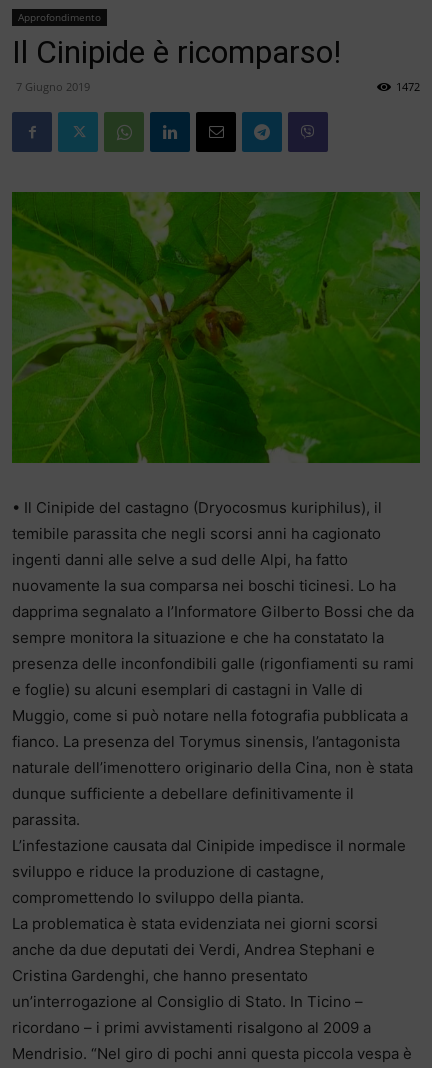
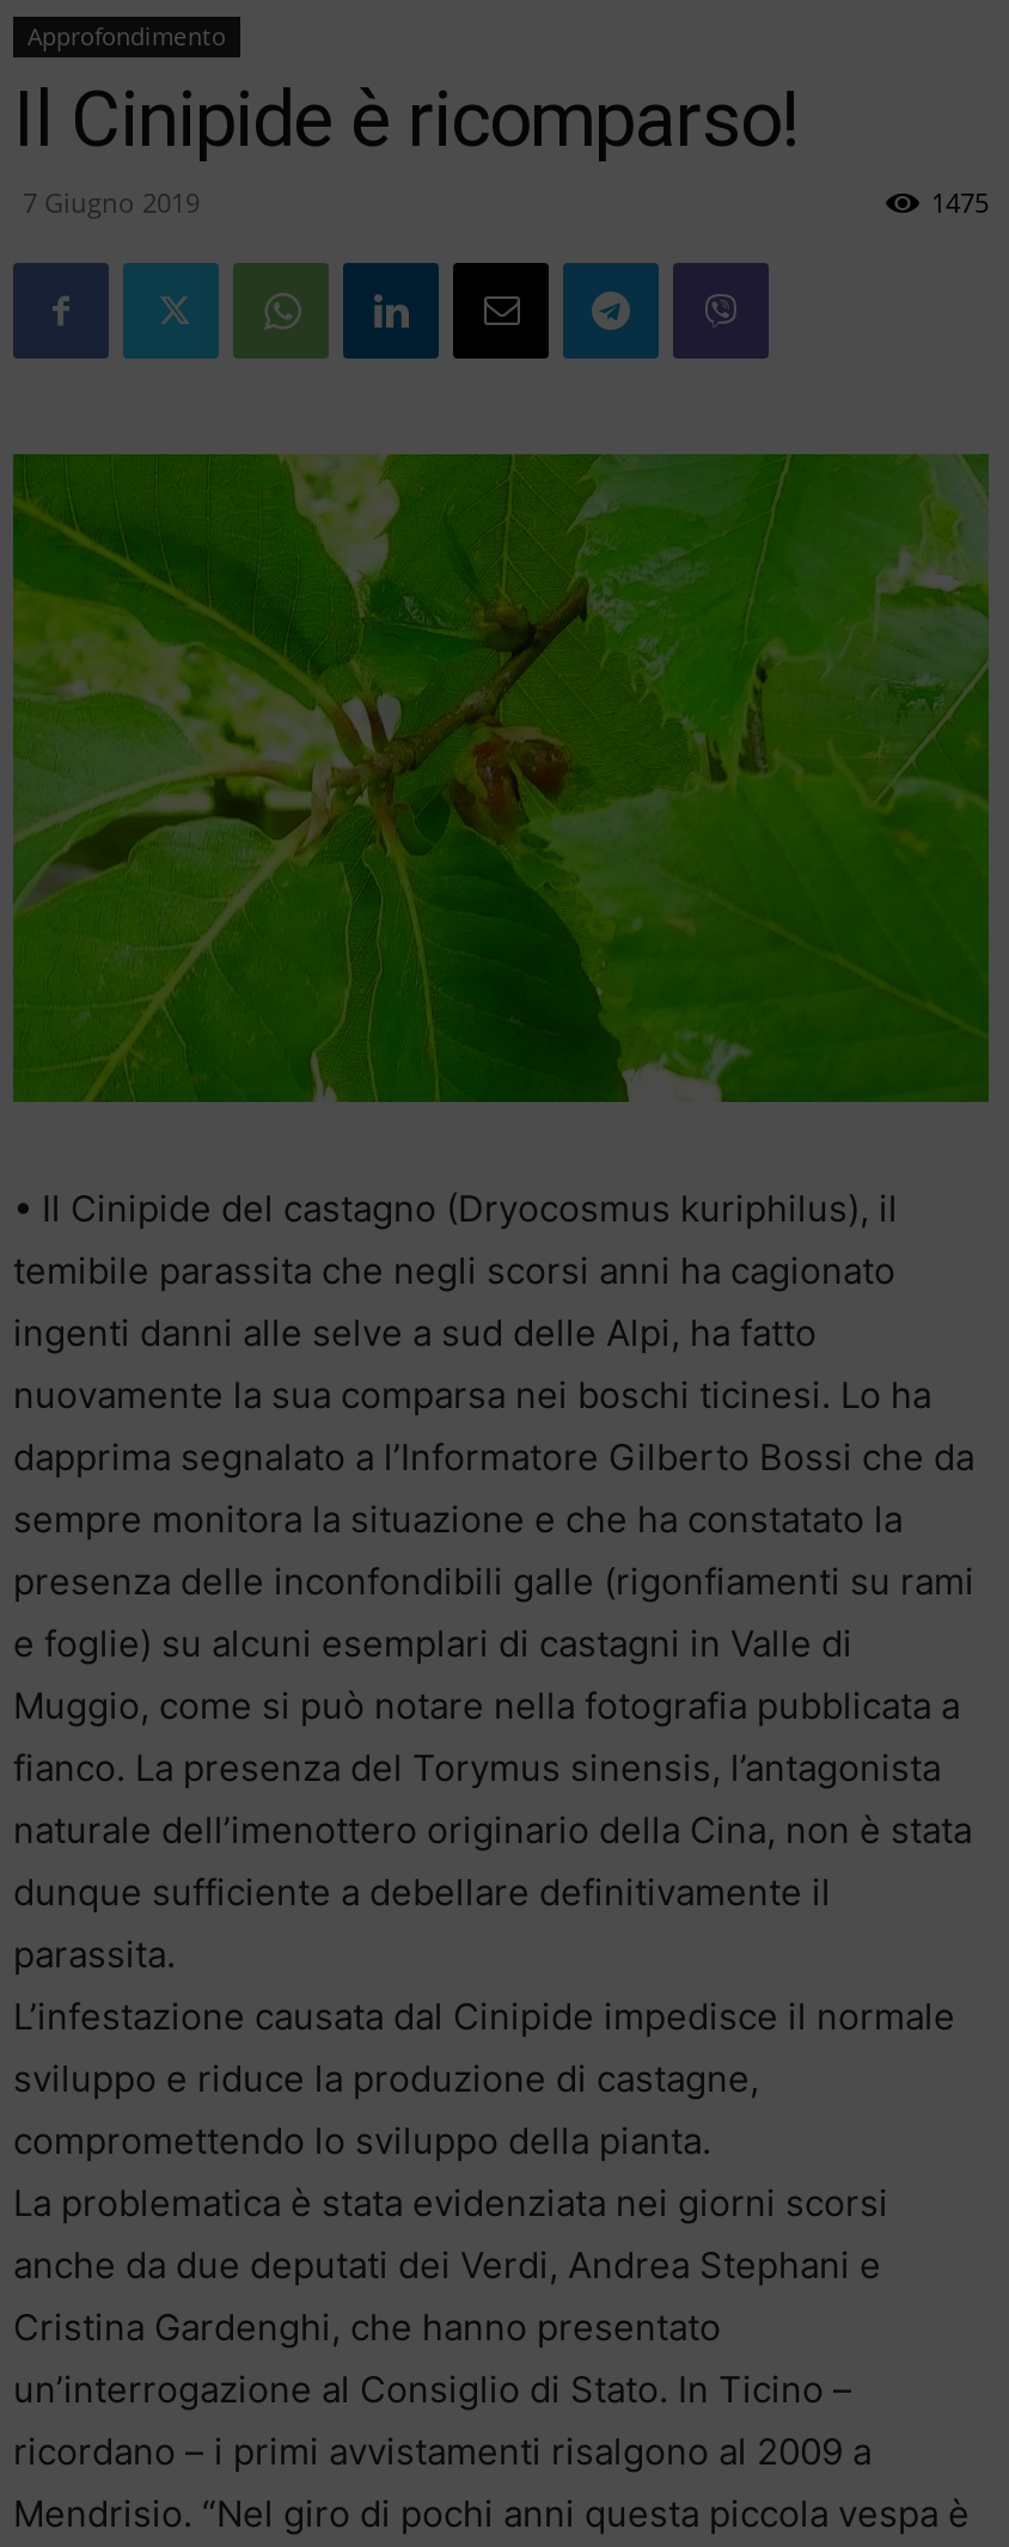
[396,79,420,94] 1472 -> [931,184,989,220] 1475

